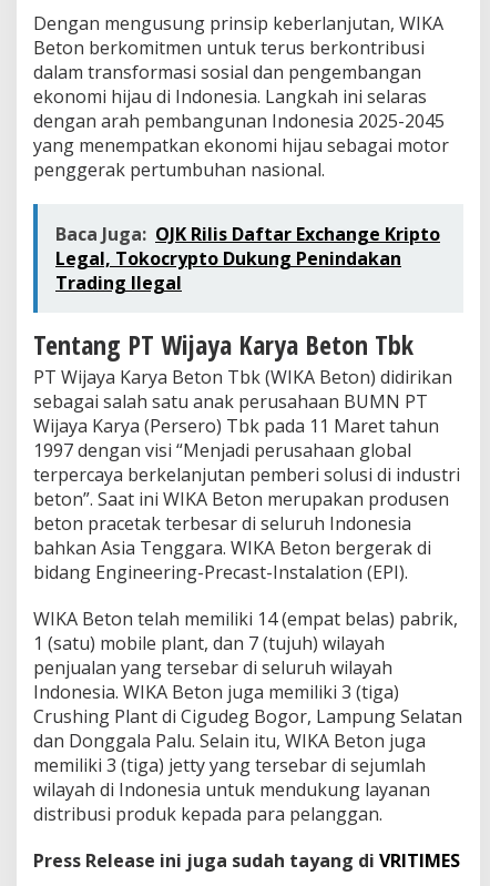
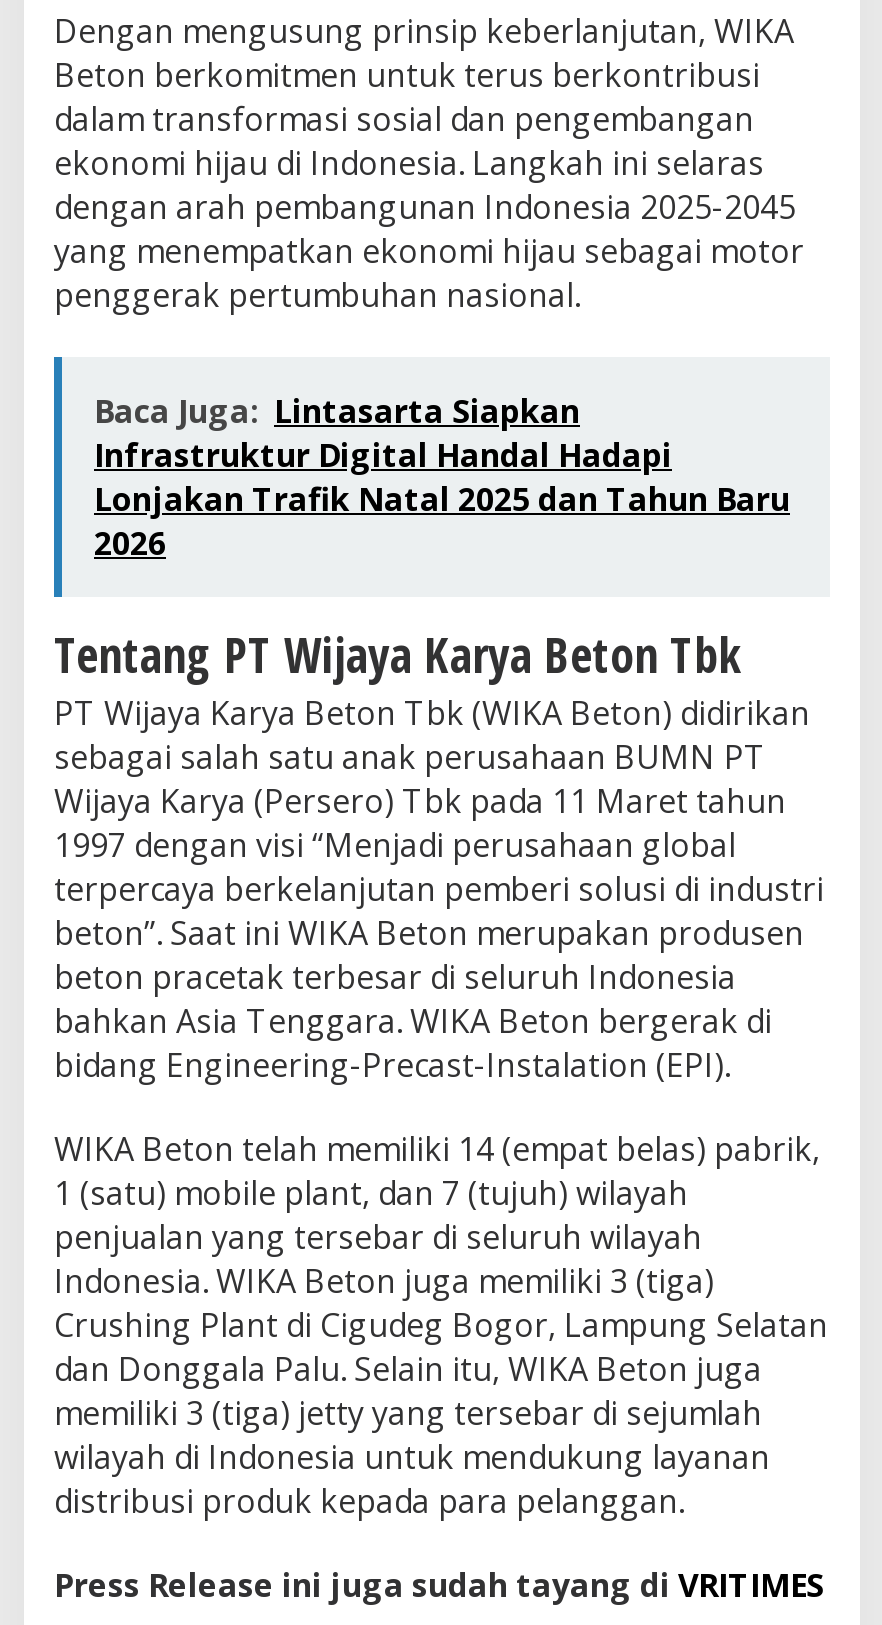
[55,222,440,295] Baca Juga: OJK Rilis Daftar Exchange Kripto | Legal, Tokocrypto Dukung Penindakan | Trading Ilegal -> [94,390,790,566] Baca Juga: Lintasarta Siapkan | Infrastruktur Digital Handal Hadapi | Lonjakan Trafik Natal 2025 dan Tahun Baru | 2026

